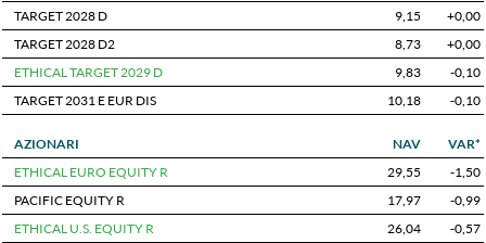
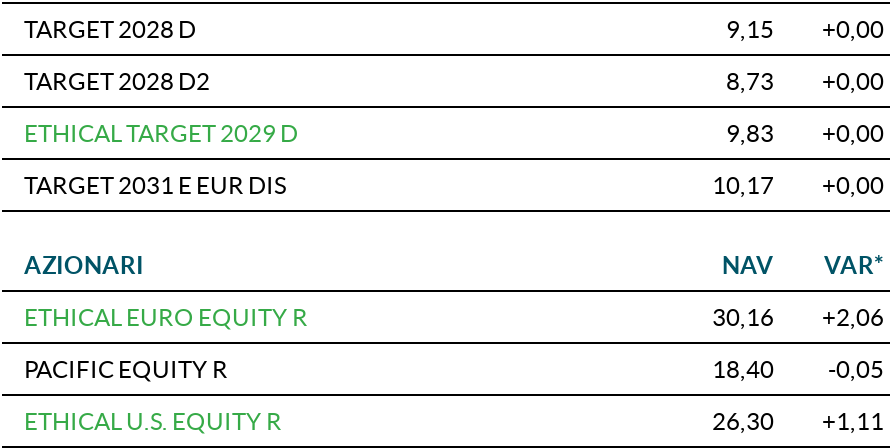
[395,64,481,80] 9,83 -0,10 -> [726,118,884,148] 9,83 +0,00
[387,92,421,109] 10,18 -> [712,170,774,200] 10,17
[450,92,481,109] -0,10 -> [822,170,884,200] +0,00
[387,164,421,180] 29,55 -> [712,302,774,332] 30,16
[450,164,481,180] -1,50 -> [822,302,884,332] +2,06
[387,192,421,209] 17,97 -> [712,354,774,384] 18,40
[450,192,481,209] -0,99 -> [828,354,884,384] -0,05
[387,220,421,237] 26,04 -> [712,406,774,436] 26,30
[450,220,481,237] -0,57 -> [822,406,884,436] +1,11

